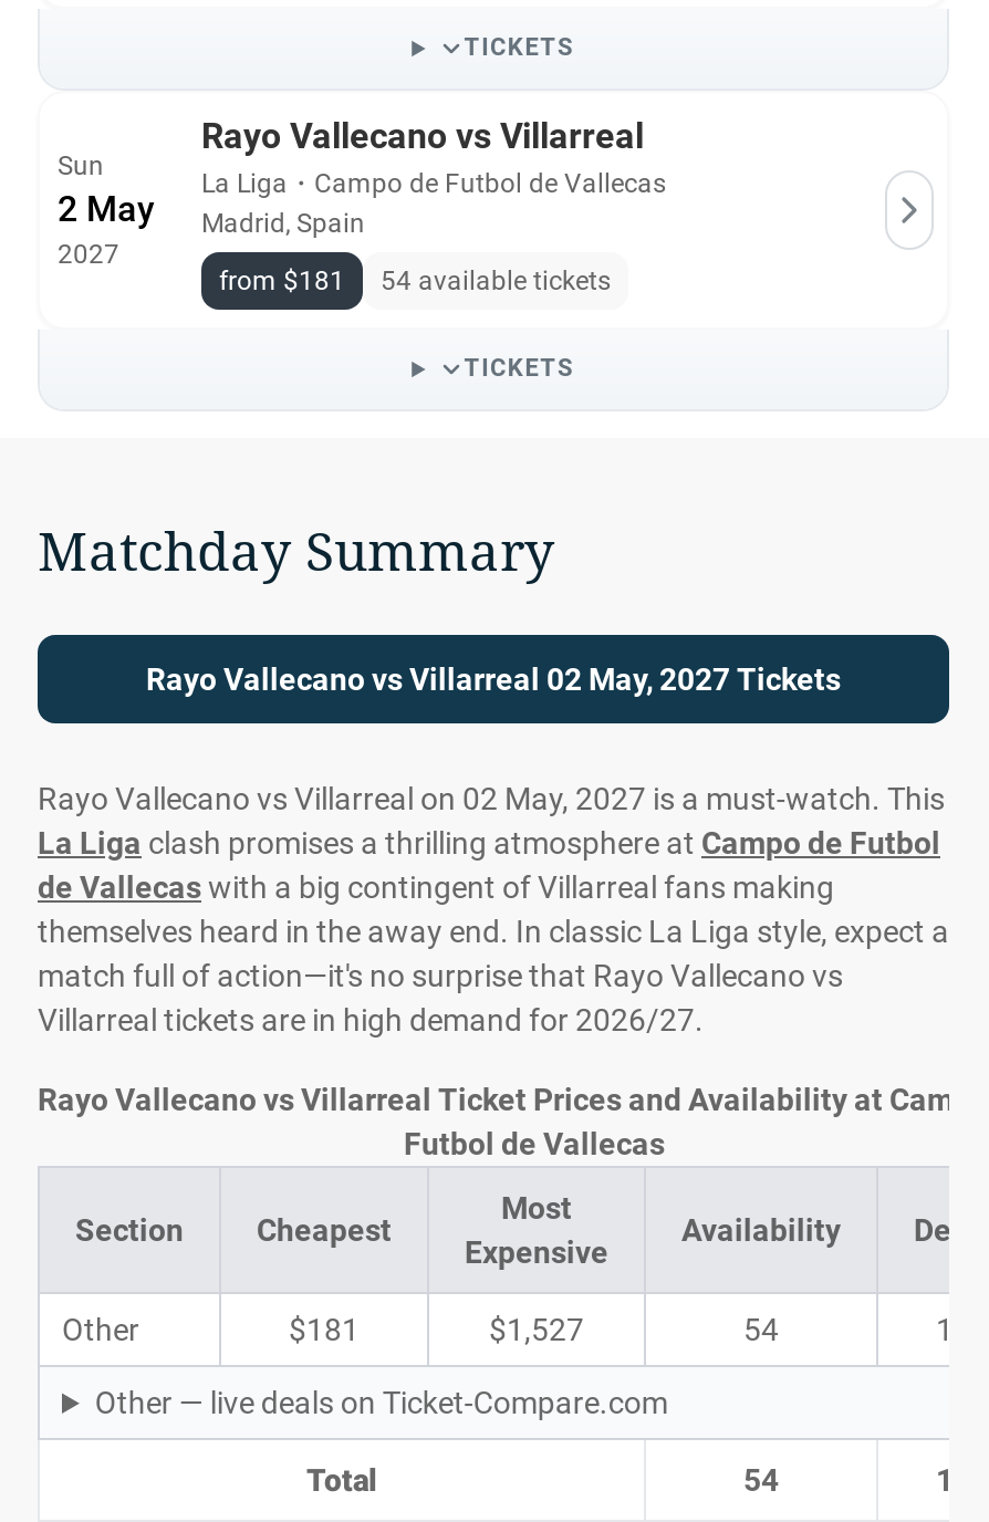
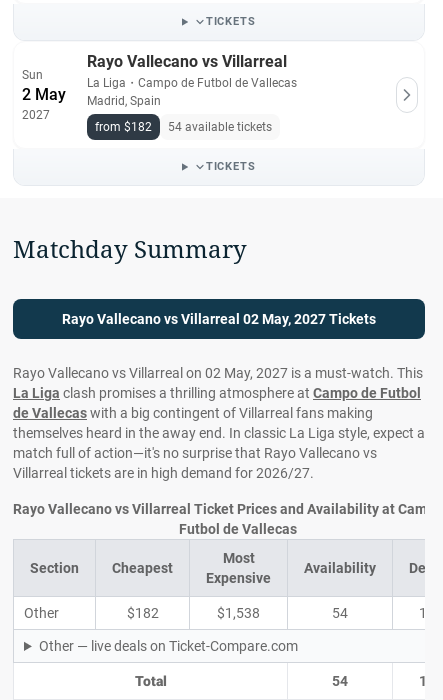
[219,265,611,296] from $181 54 available tickets -> [95,120,272,134] from $182 54 available tickets
[289,1312,360,1347] $181 -> [126,605,158,621] $182
[489,1312,584,1347] $1,527 -> [217,605,260,621] $1,538

